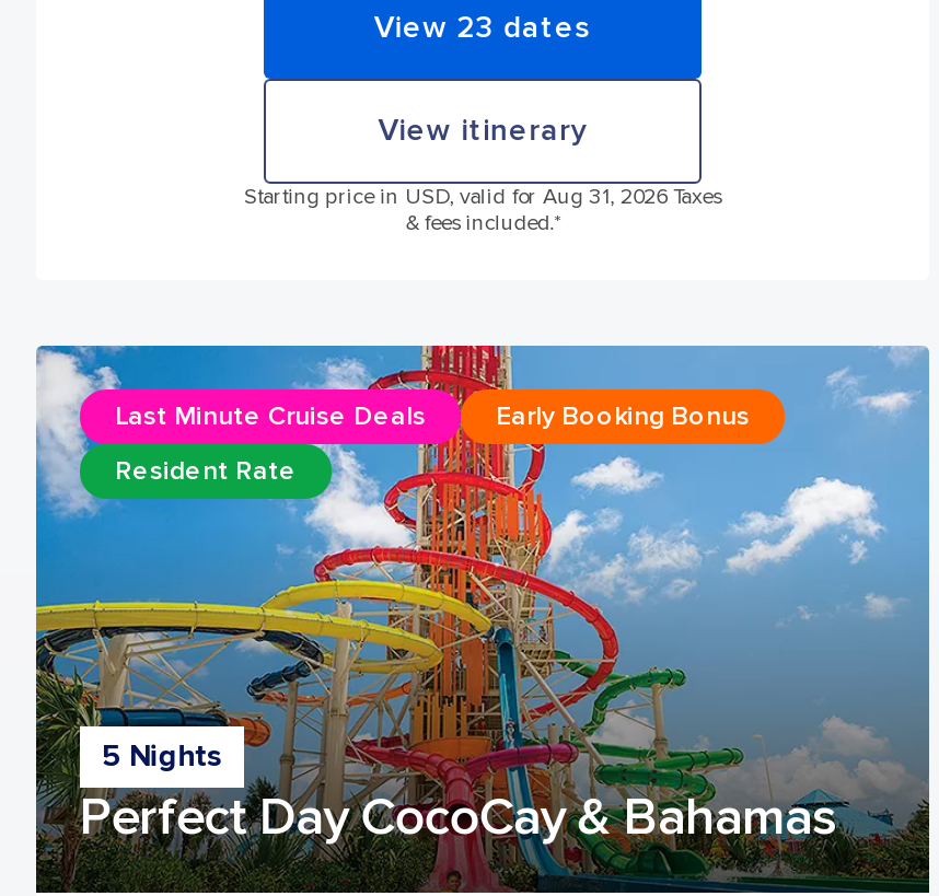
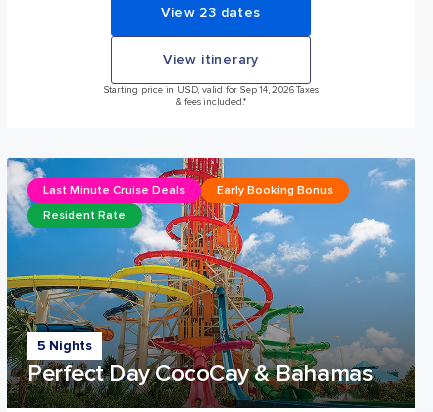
[244,183,721,209] Starting price in USD, valid for Aug 31, 2026 Taxes -> [104,84,318,96] Starting price in USD, valid for Sep 14, 2026 Taxes

